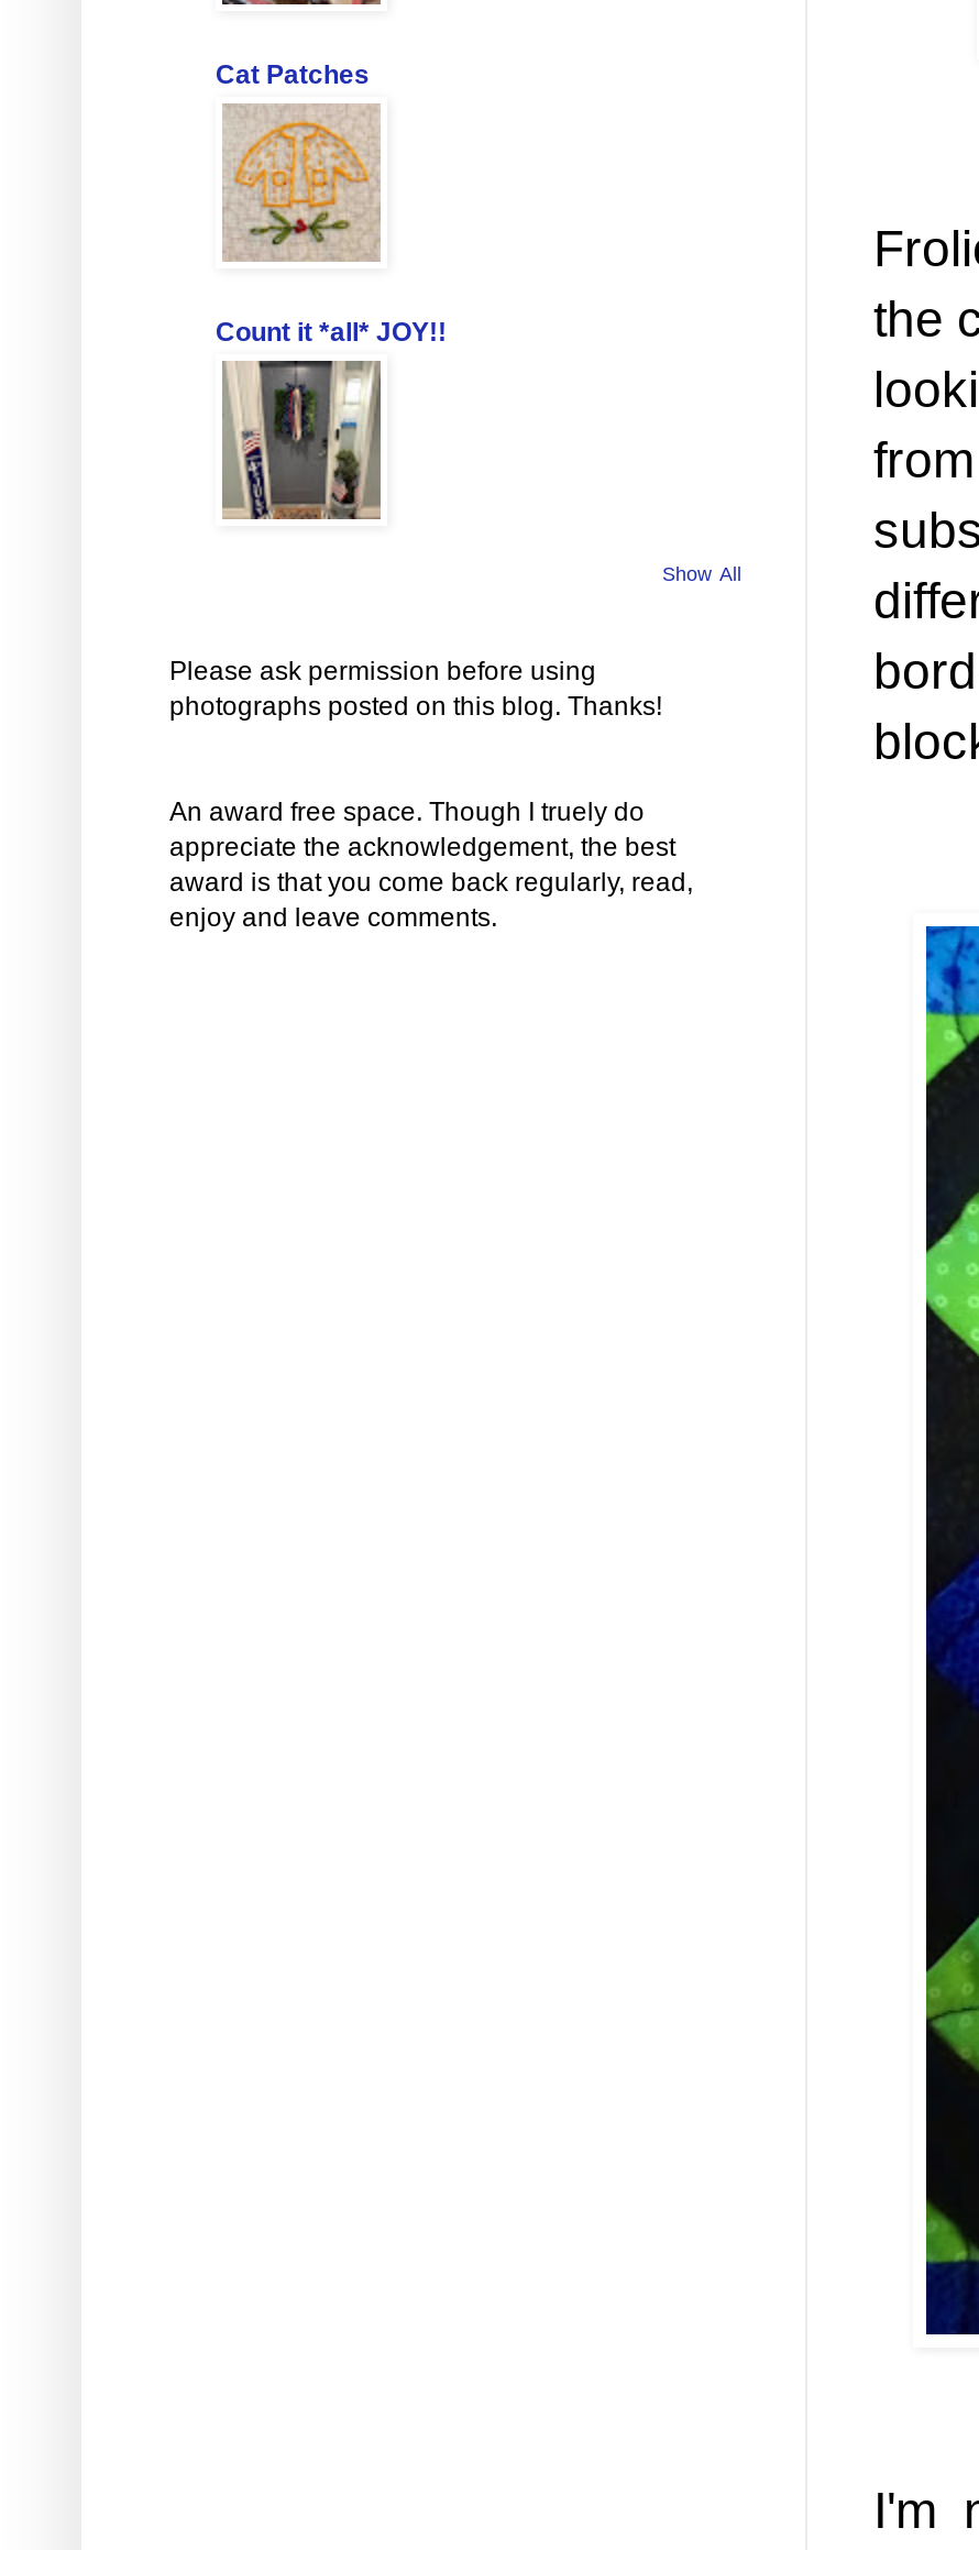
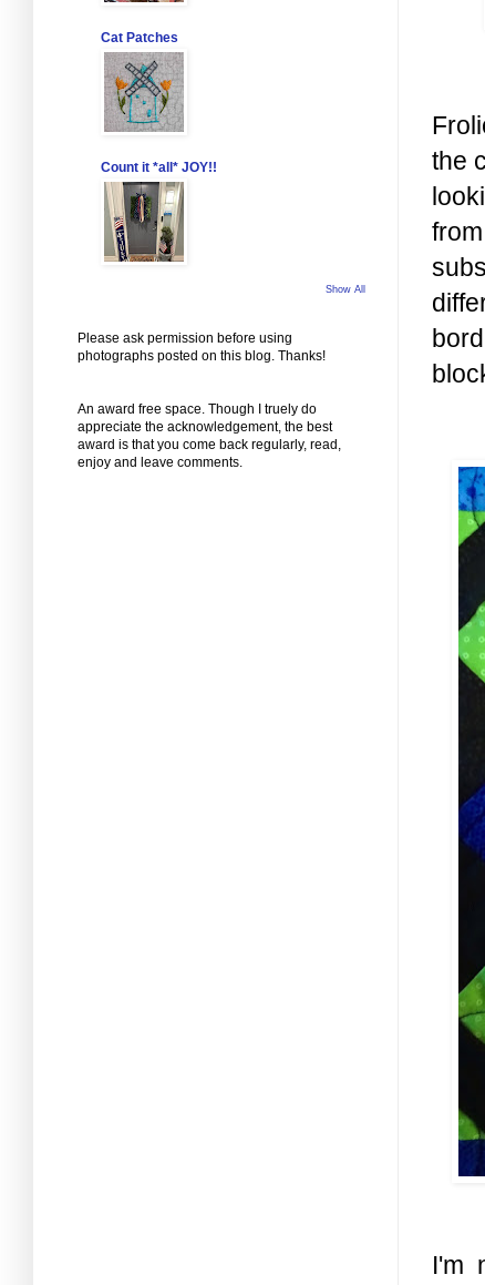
[227,108,376,257] [image] -> [105,53,183,131] [image]

